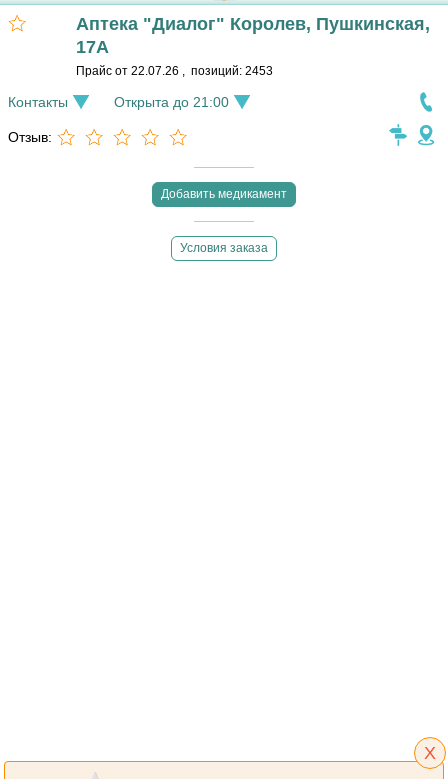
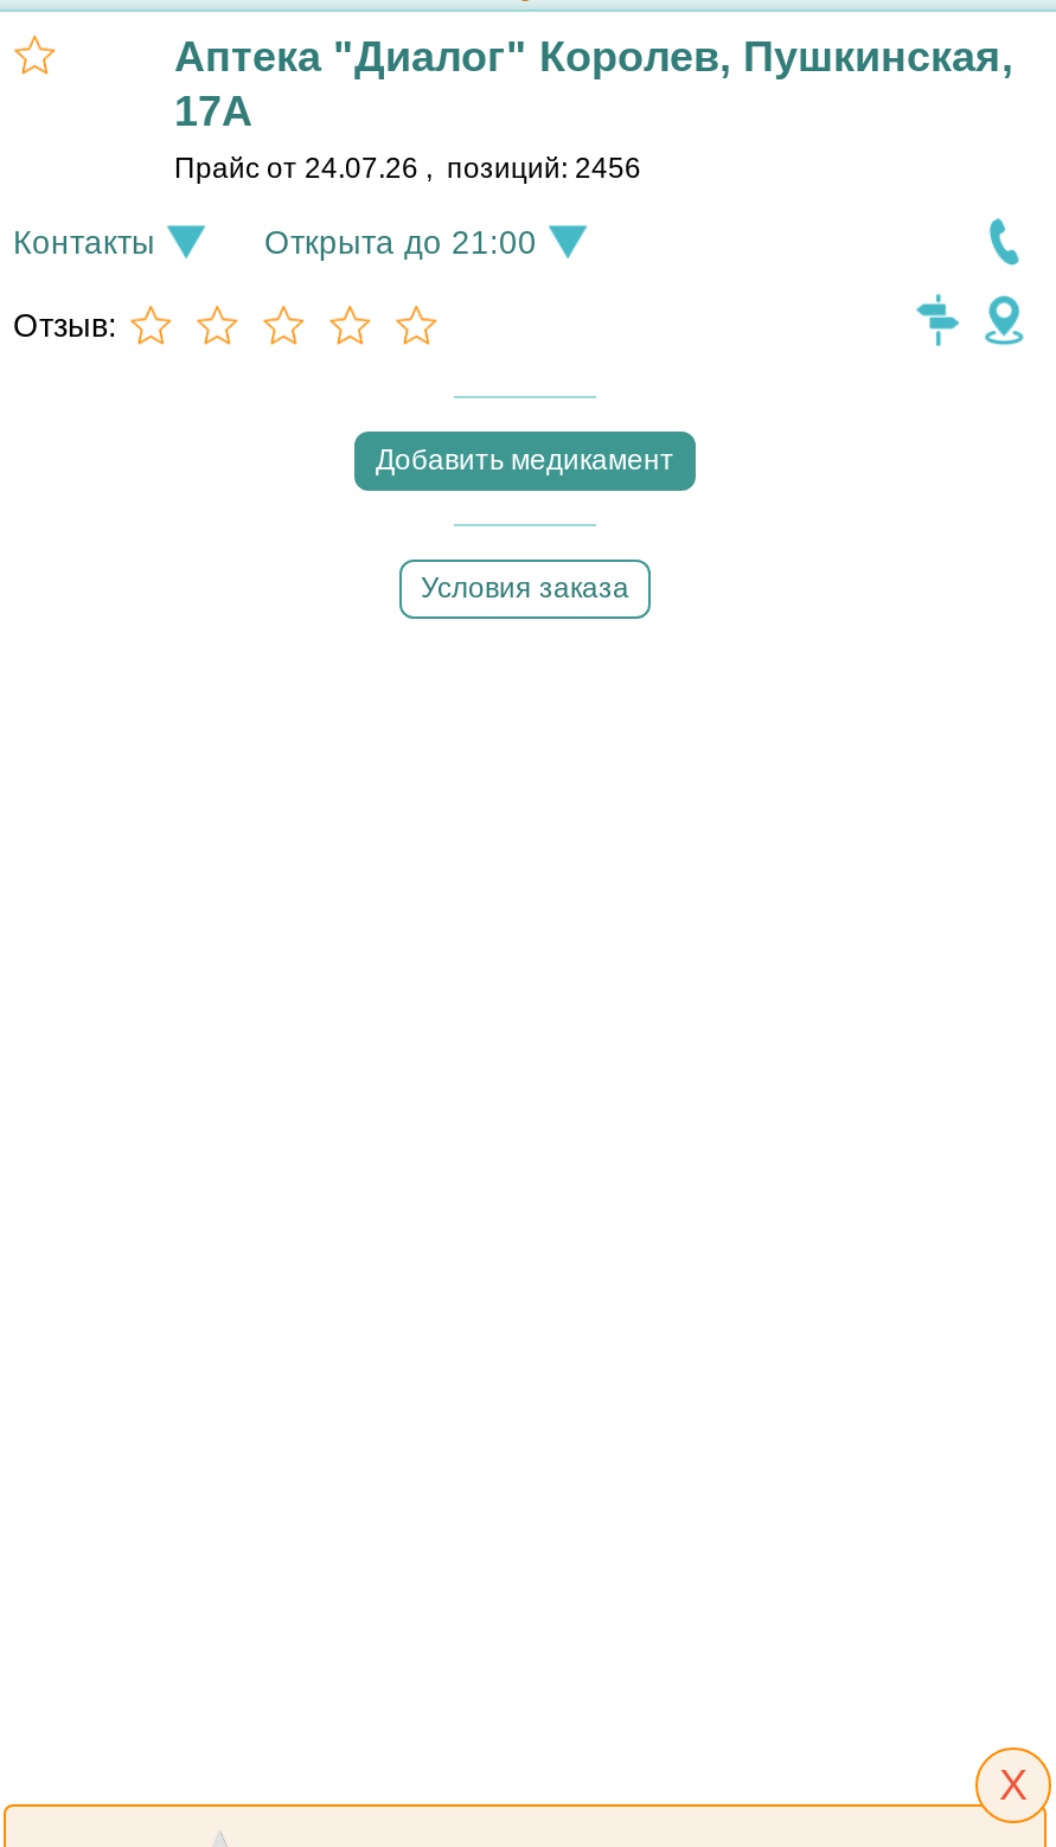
[76,64,273,78] Прайс от 22.07.26 , позиций: 2453 -> [174,152,641,185] Прайс от 24.07.26 , позиций: 2456

